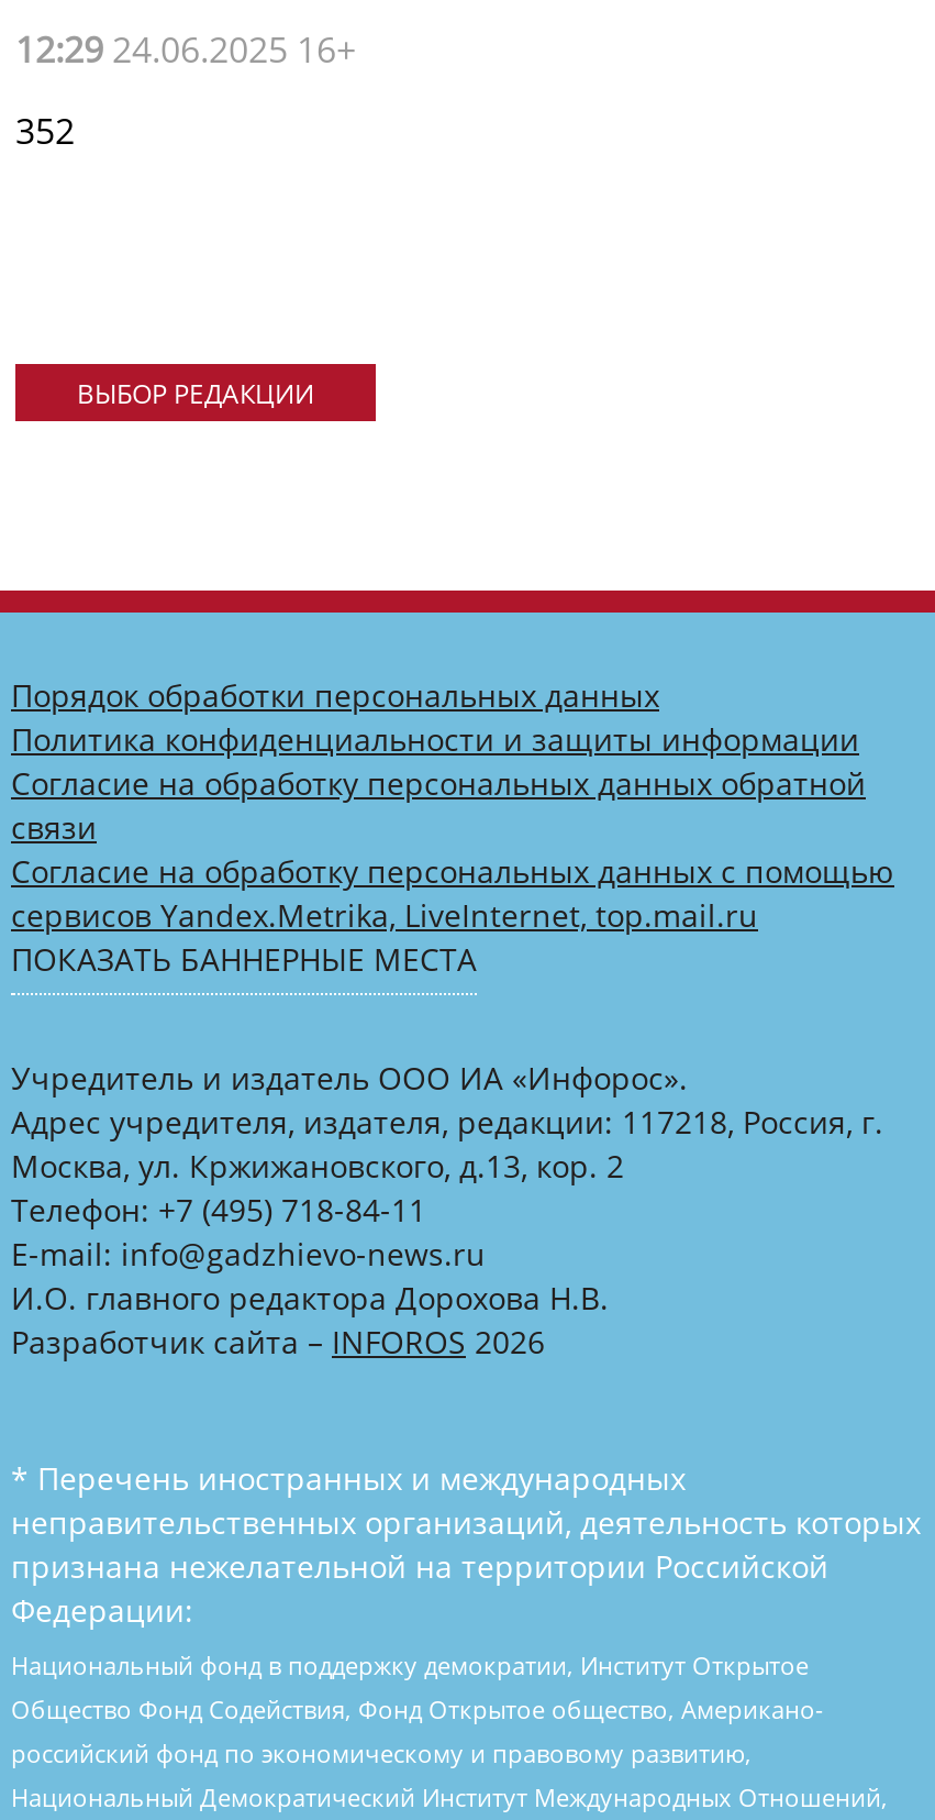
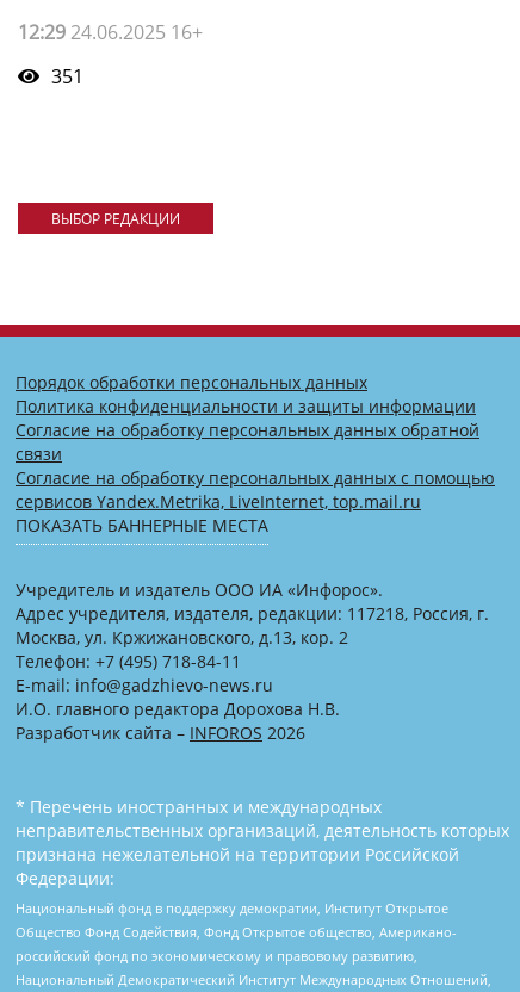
[15,106,75,155] 352 -> [51,63,83,89] 351

